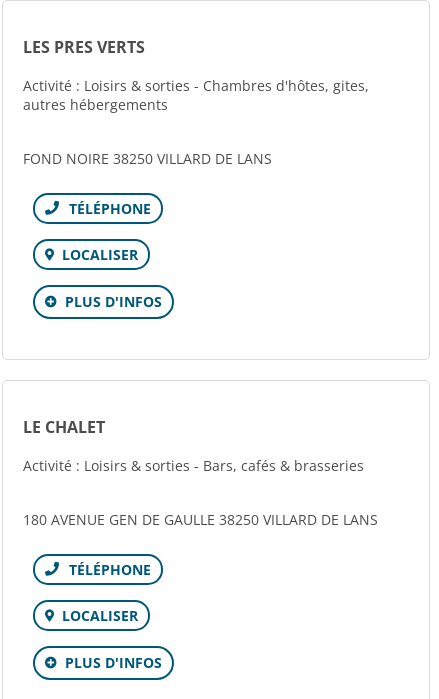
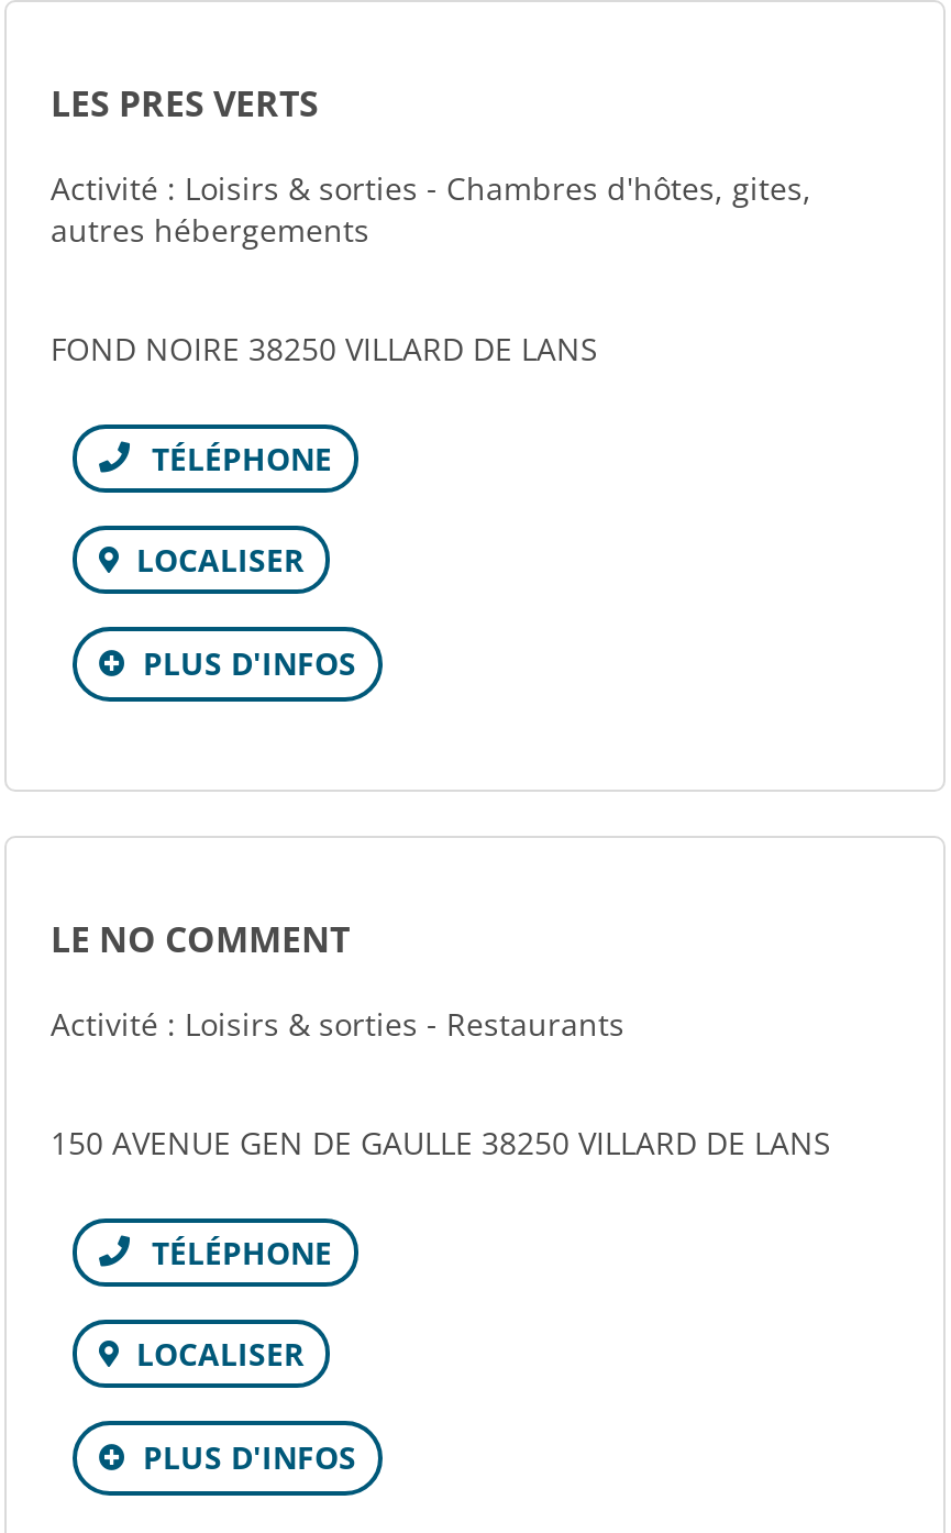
[23,416,105,438] LE CHALET -> [51,915,350,963] LE NO COMMENT
[23,456,364,475] Activité : Loisirs & sorties - Bars, cafés & brasseries -> [51,1003,624,1045] Activité : Loisirs & sorties - Restaurants
[23,510,378,529] 180 AVENUE GEN DE GAULLE 38250 VILLARD DE LANS -> [51,1122,831,1163] 150 AVENUE GEN DE GAULLE 38250 VILLARD DE LANS

